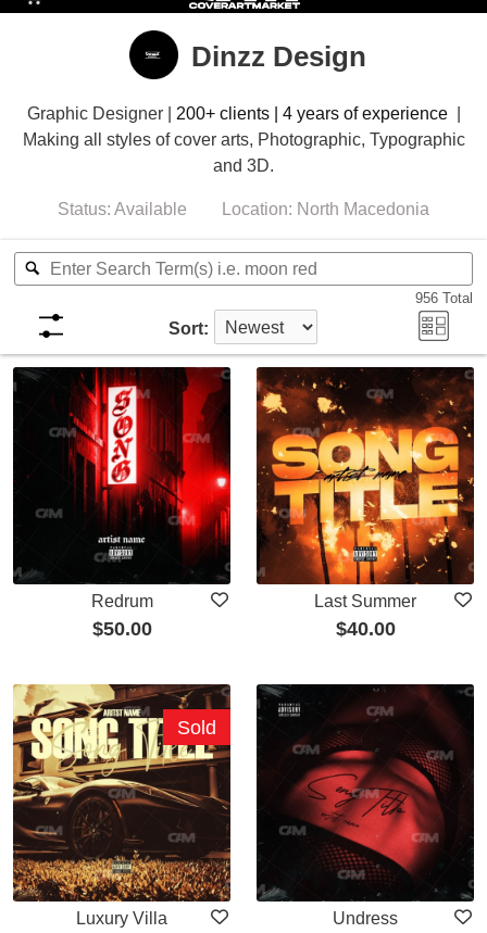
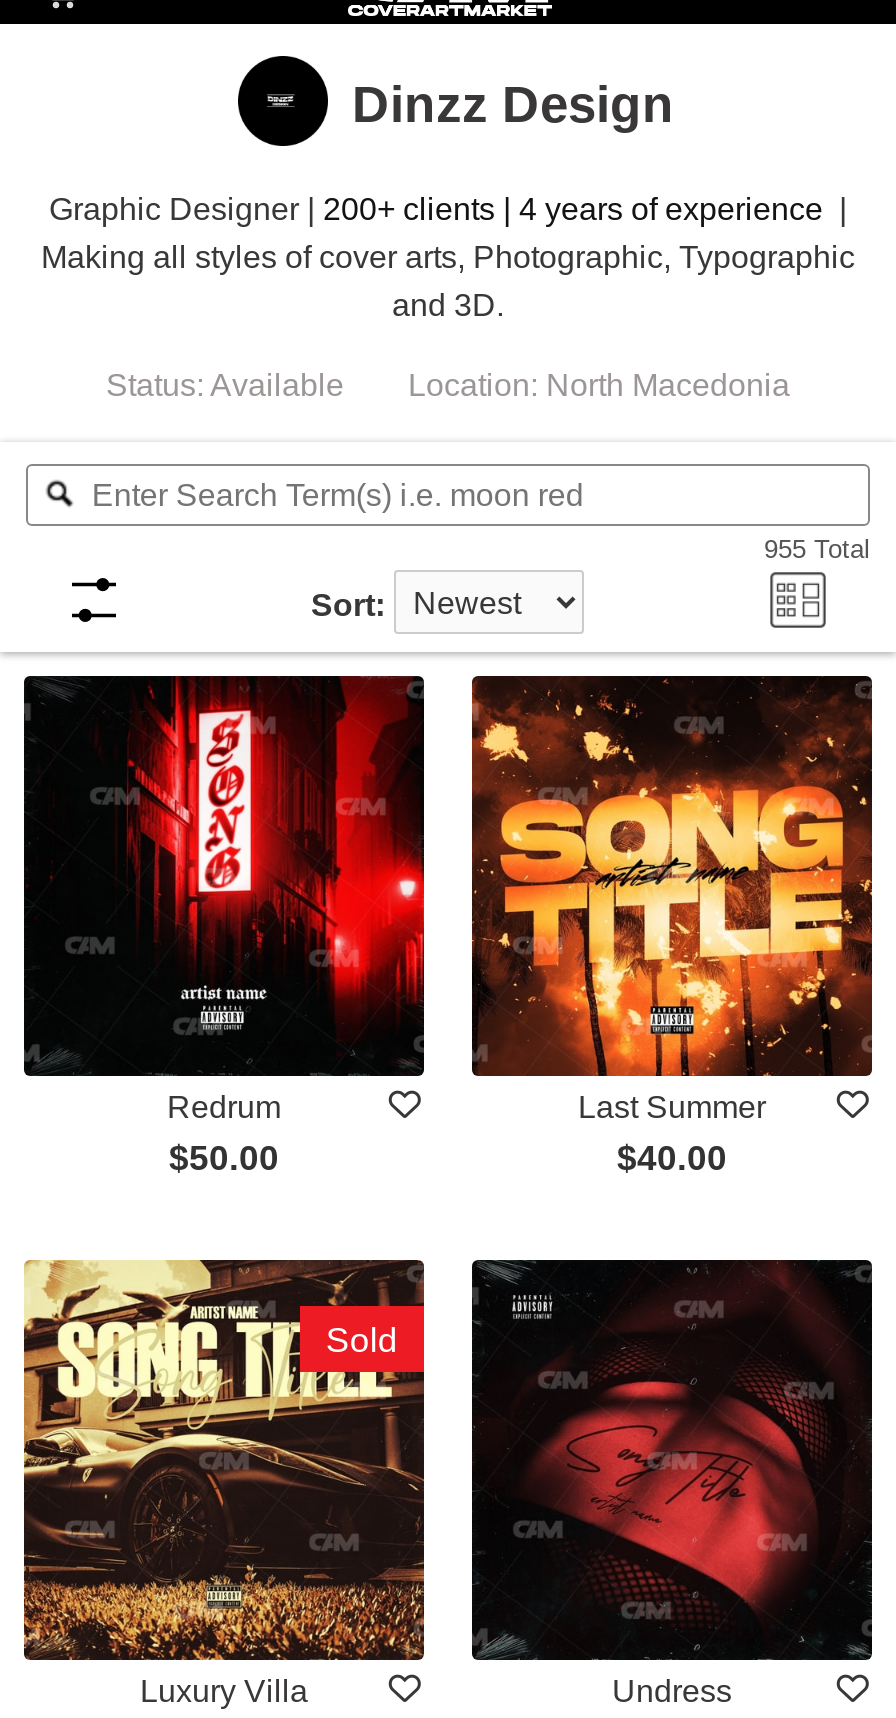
[415,290,473,306] 956 Total -> [764,533,870,563] 955 Total

